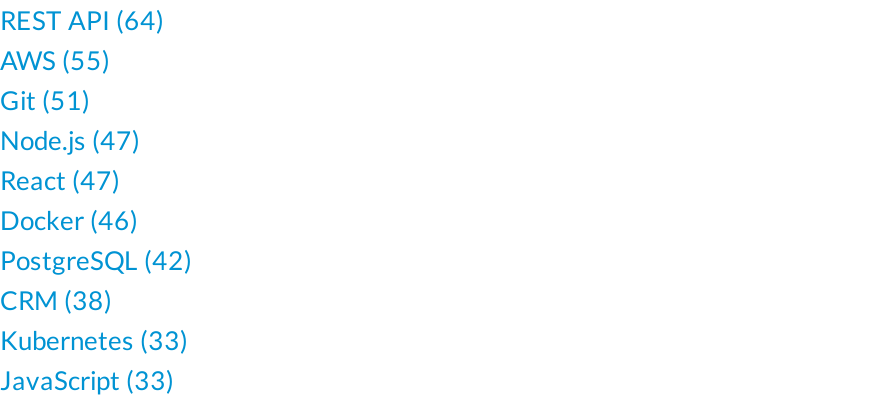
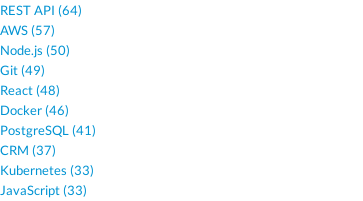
[0,45,140,197] AWS (55) | Git (51) | Node.js (47) | React (47) -> [0,22,70,98] AWS (57) | Node.js (50) | Git (49) | React (48)
[0,245,192,277] PostgreSQL (42) -> [0,122,96,138] PostgreSQL (41)
[0,285,112,317] CRM (38) -> [0,142,56,158] CRM (37)

